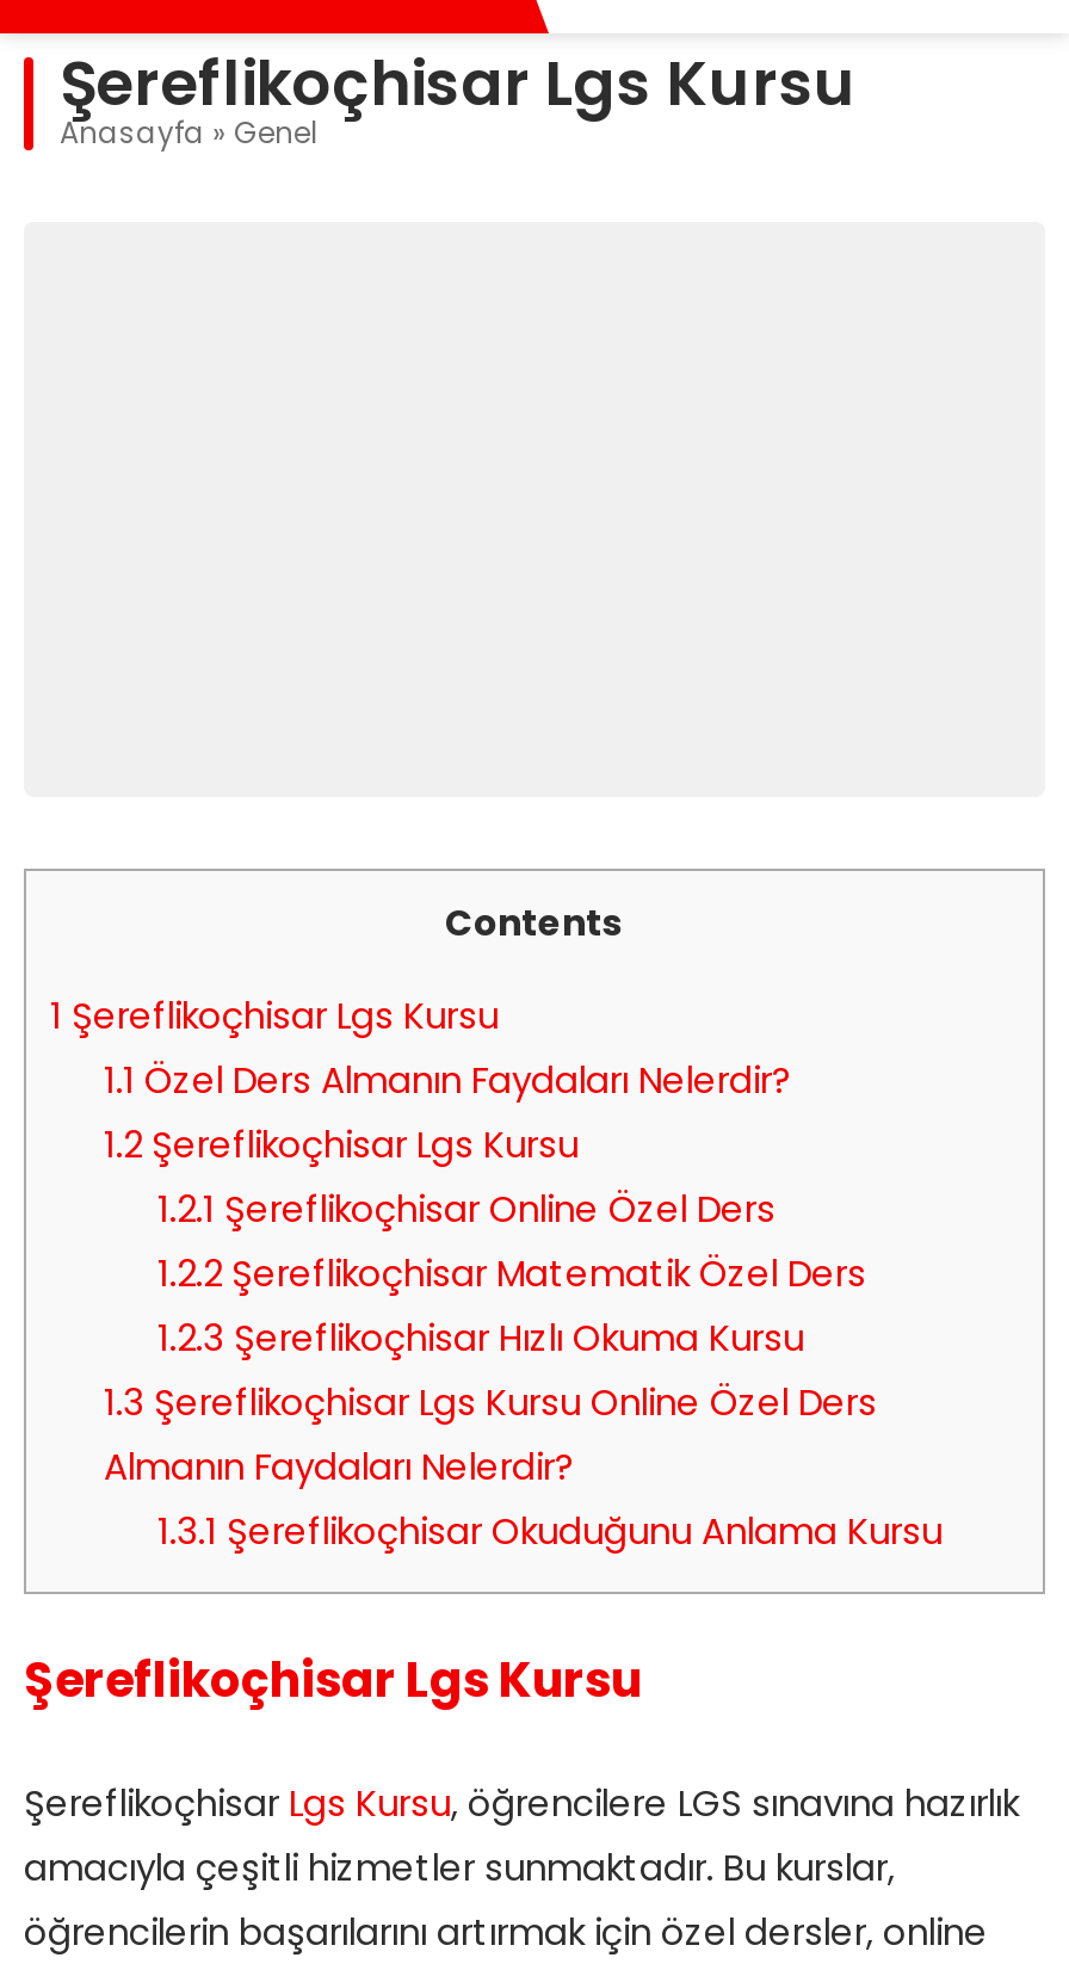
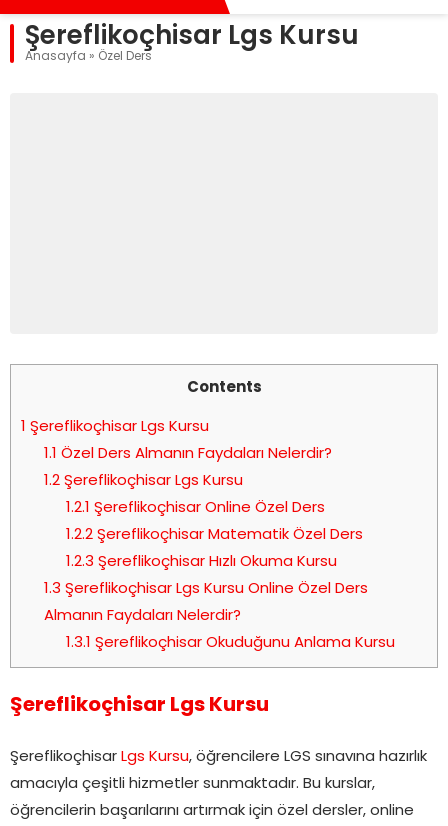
[60,122,317,150] Anasayfa» Genel -> [25,51,152,63] Anasayfa» Özel Ders

